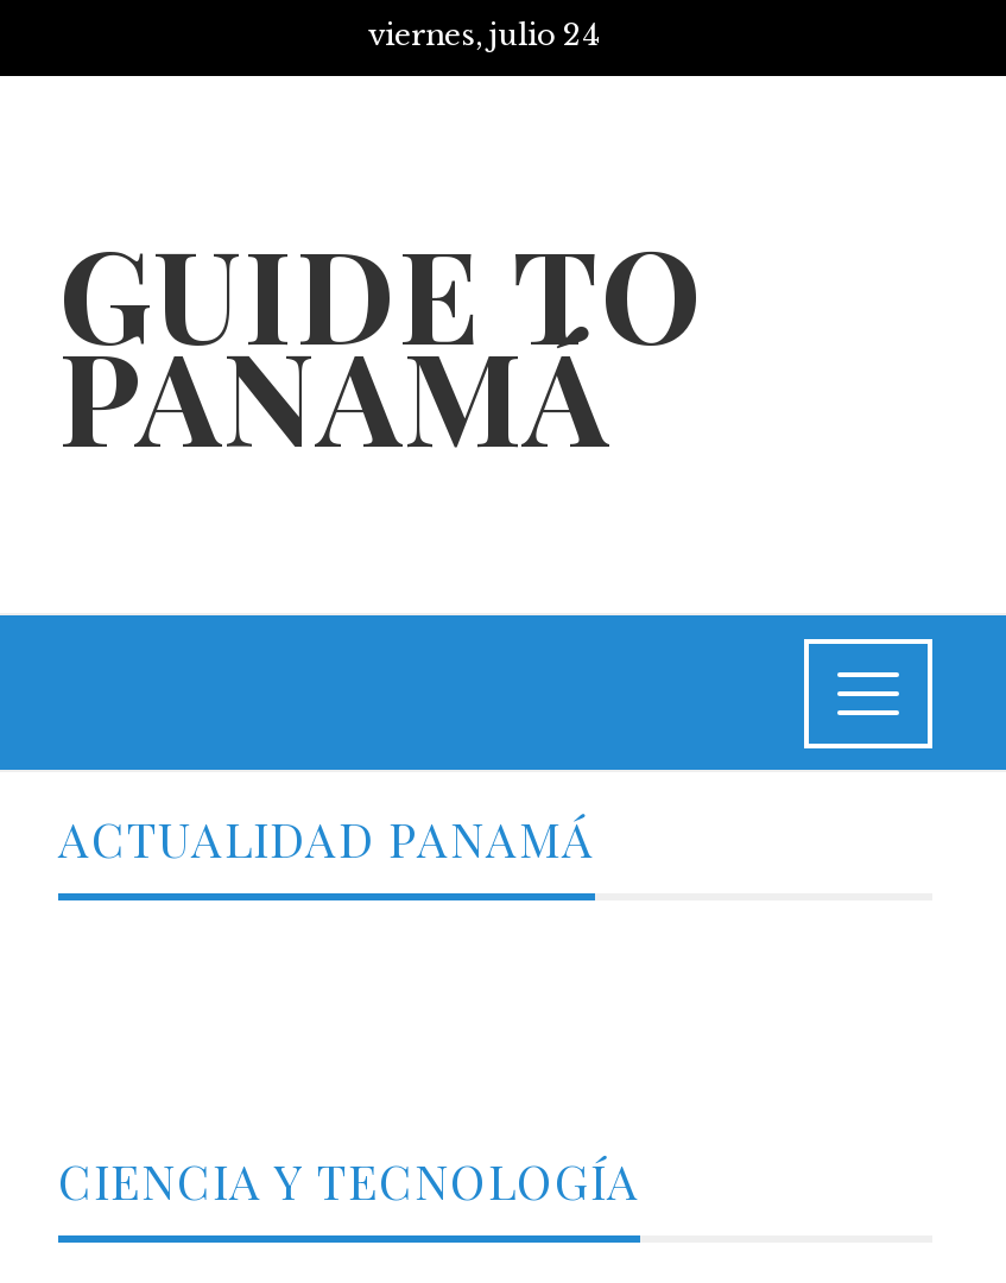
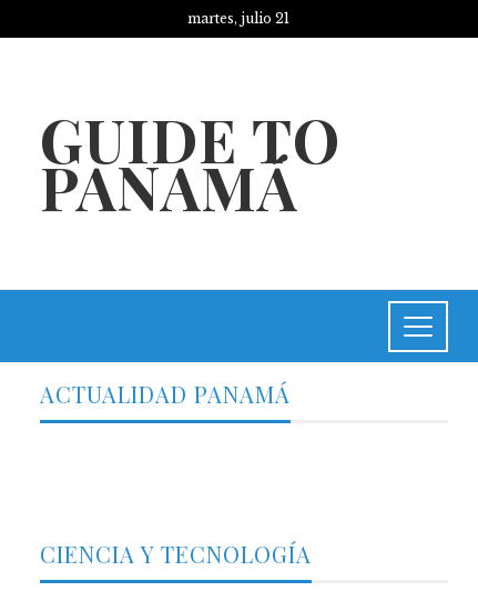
[368,17,599,52] viernes, julio 24 -> [187,10,289,27] martes, julio 21

